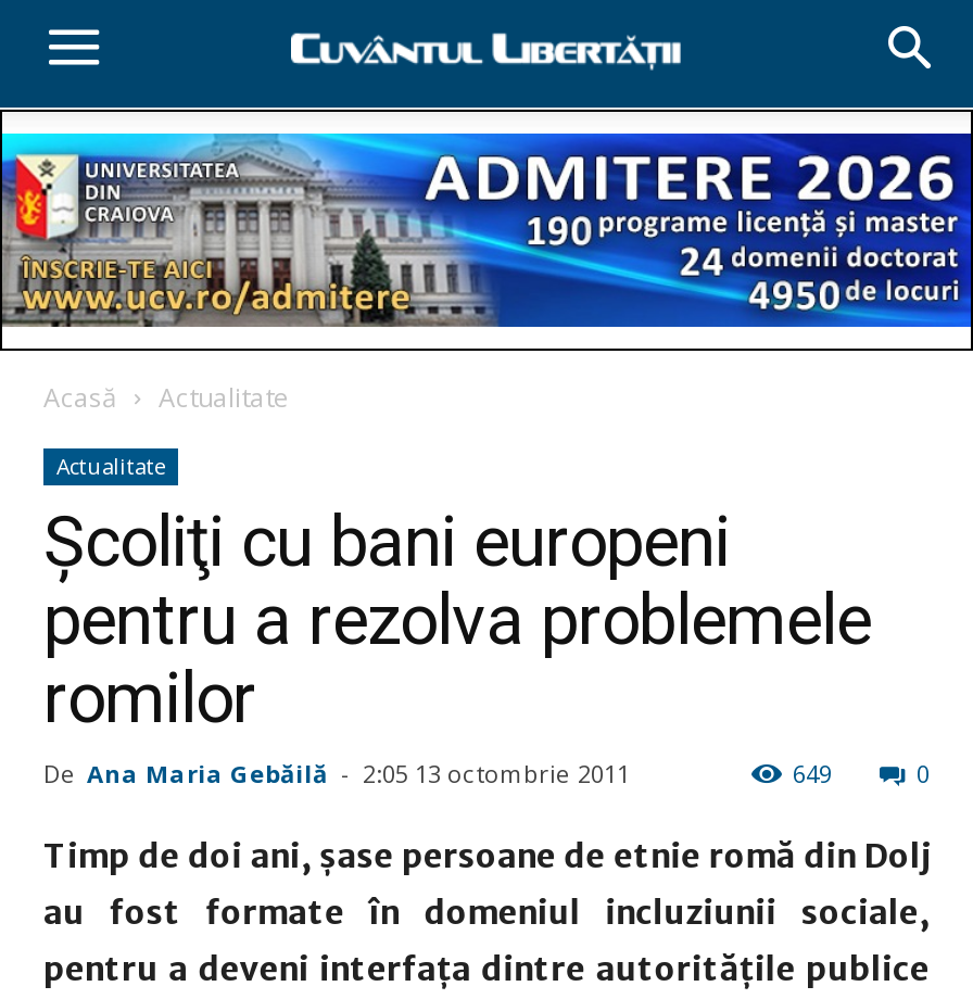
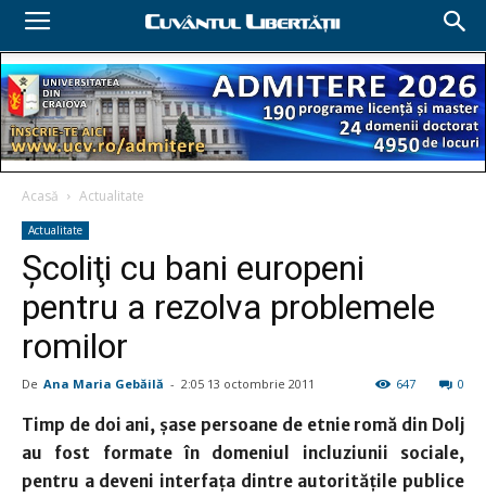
[793,757,832,789] 649 -> [396,375,415,392] 647

